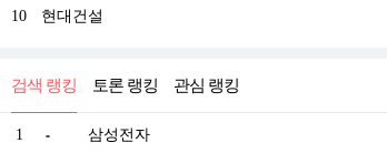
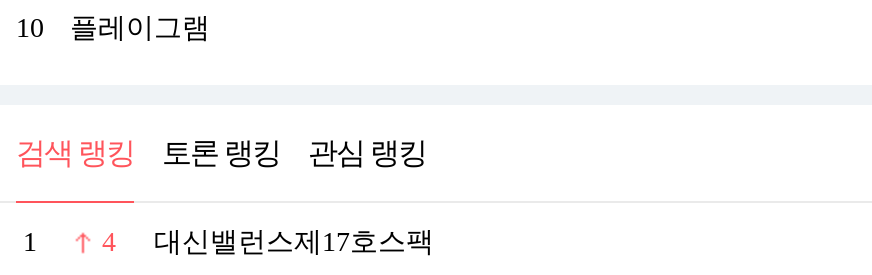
[41,7,103,24] 현대건설 -> [70,12,210,42] 플레이그램
[88,126,150,143] 삼성전자 -> [102,227,434,257] 4 | 대신밸런스제17호스팩

